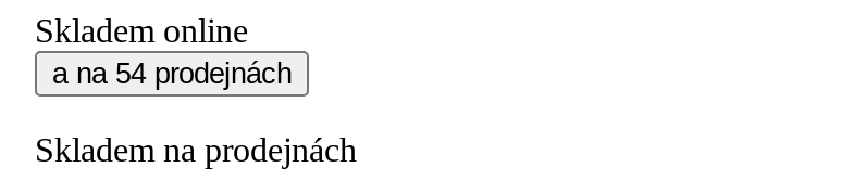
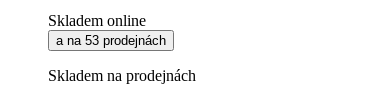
[52,56,292,89] a na 54 prodejnách -> [56,33,166,48] a na 53 prodejnách

